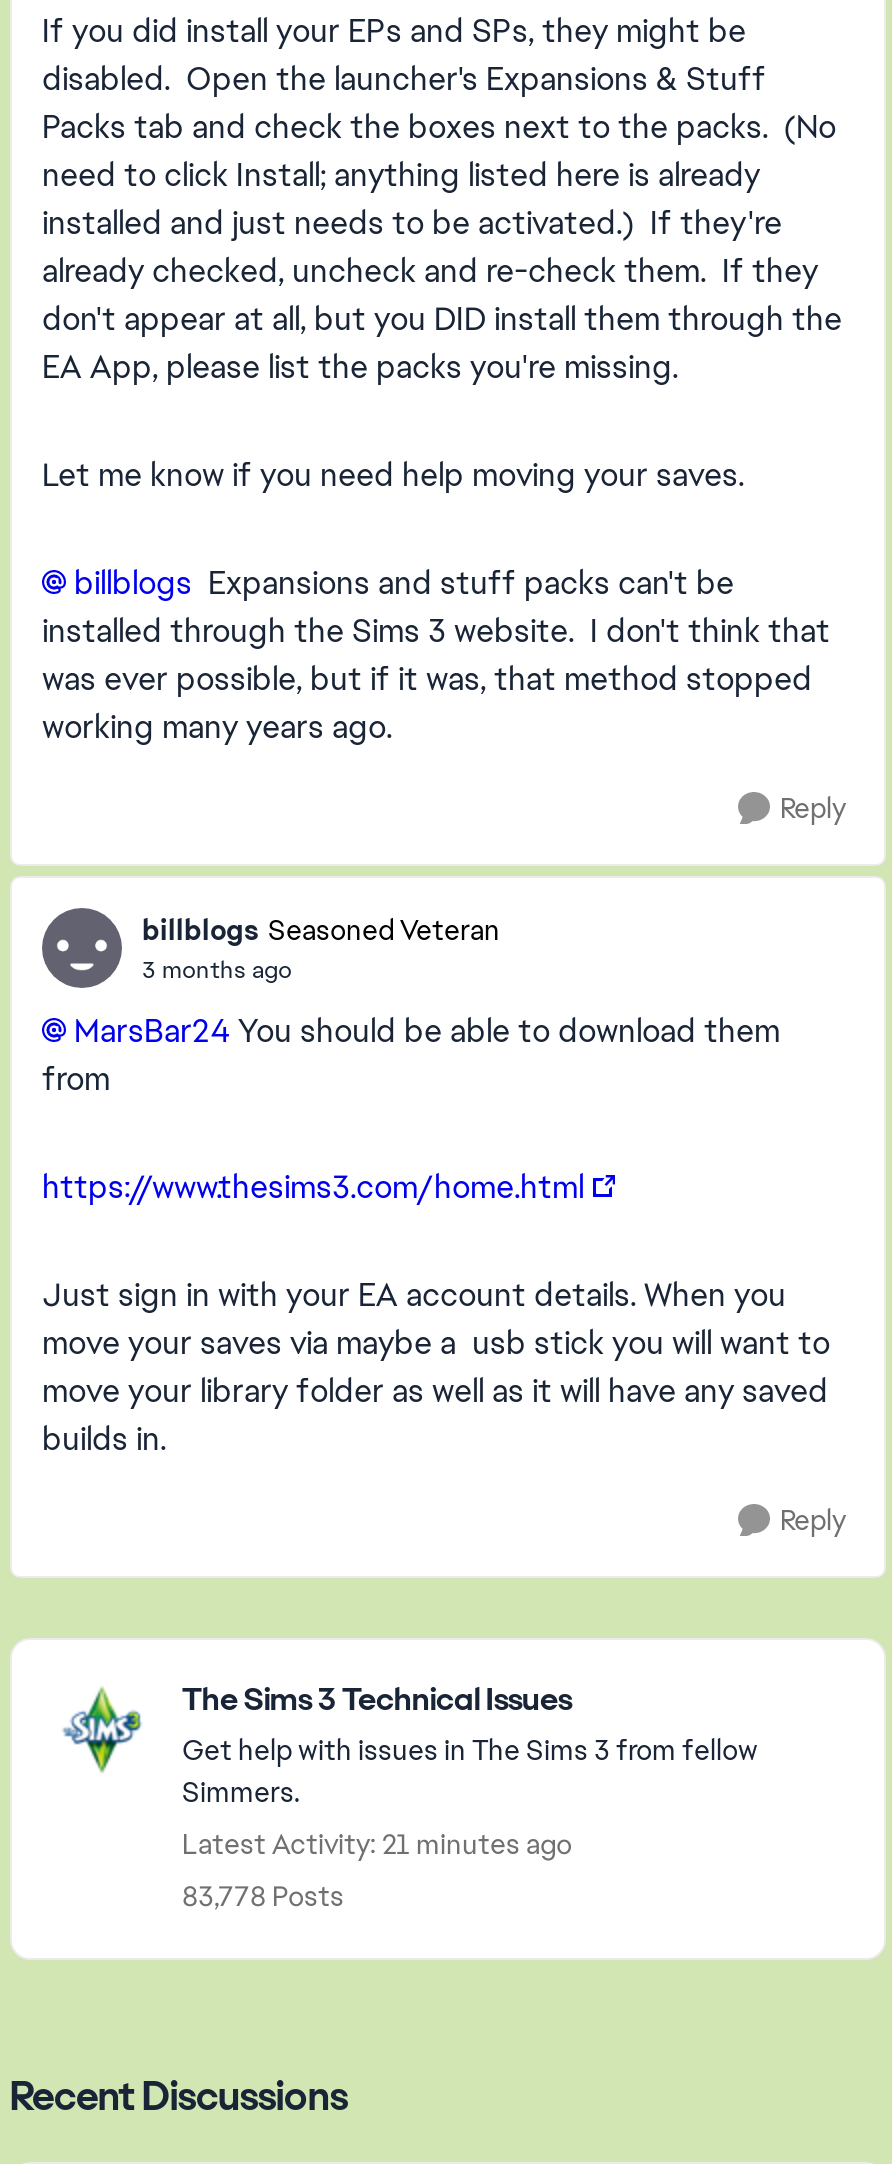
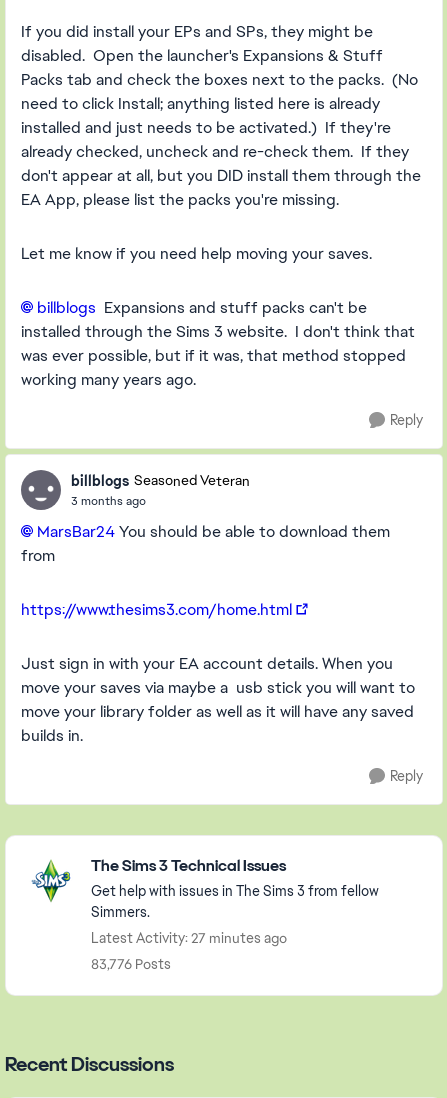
[182,1826,572,1862] Latest Activity: 21 minutes ago -> [91,929,287,947] Latest Activity: 27 minutes ago
[182,1878,344,1914] 83,778 Posts -> [91,955,171,973] 83,776 Posts

